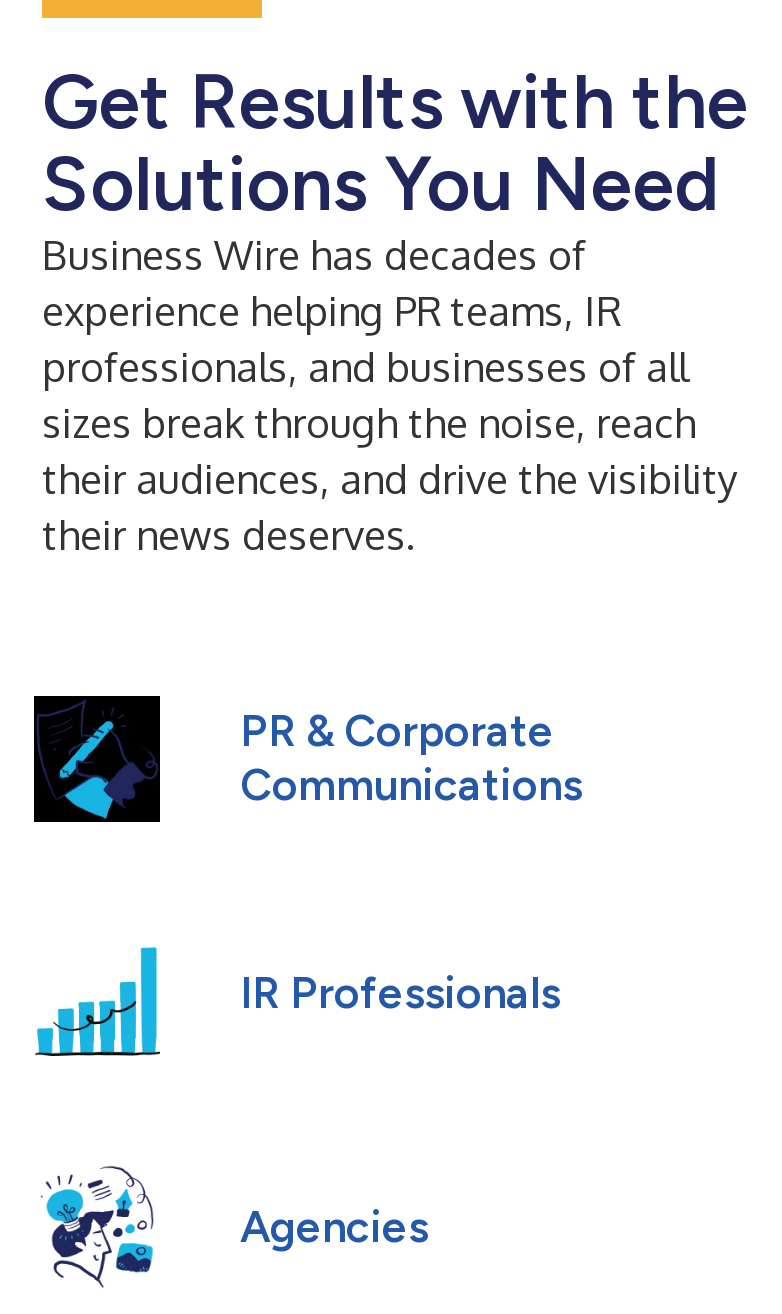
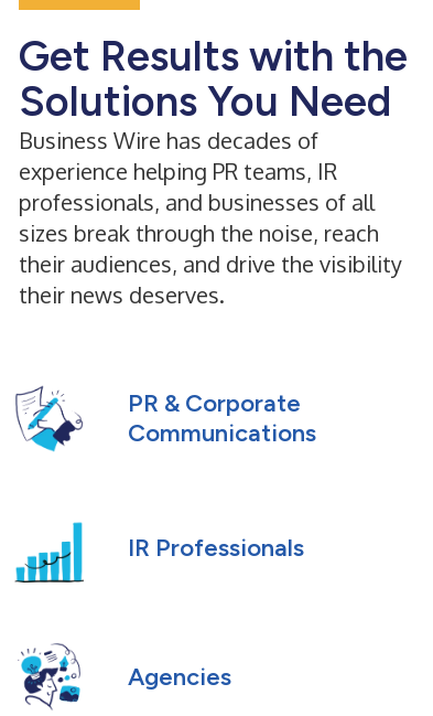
[32,694,162,824] [image] -> [14,384,84,453] [image]

